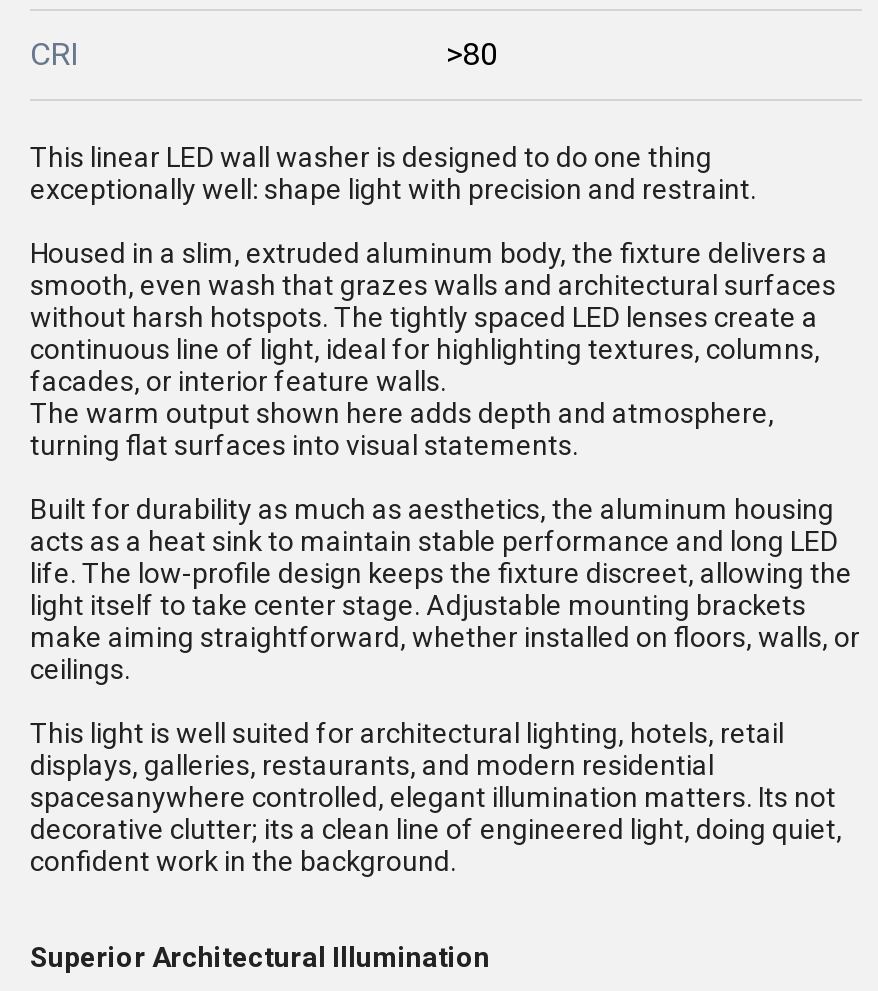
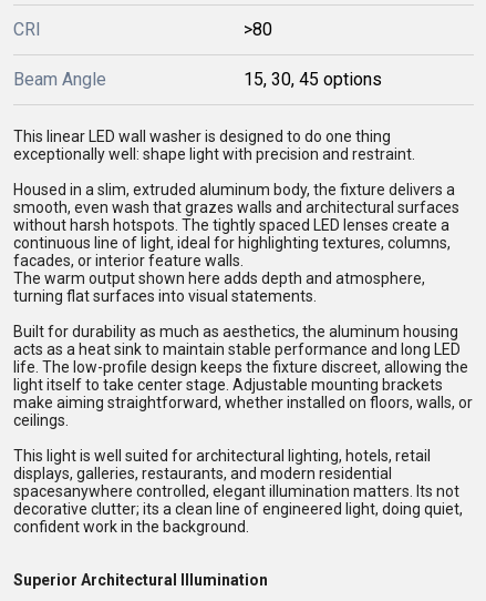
none -> [13,69,382,90] Beam Angle | 15, 30, 45 options

